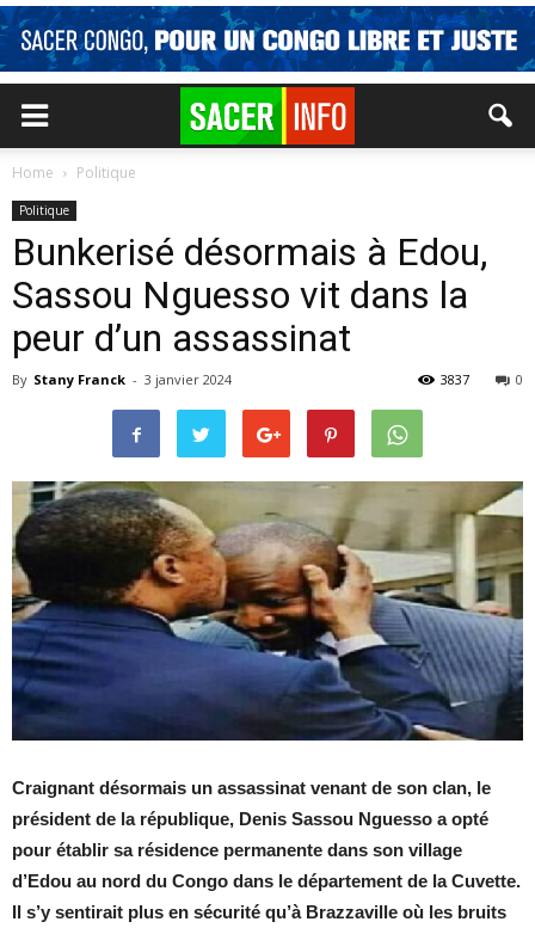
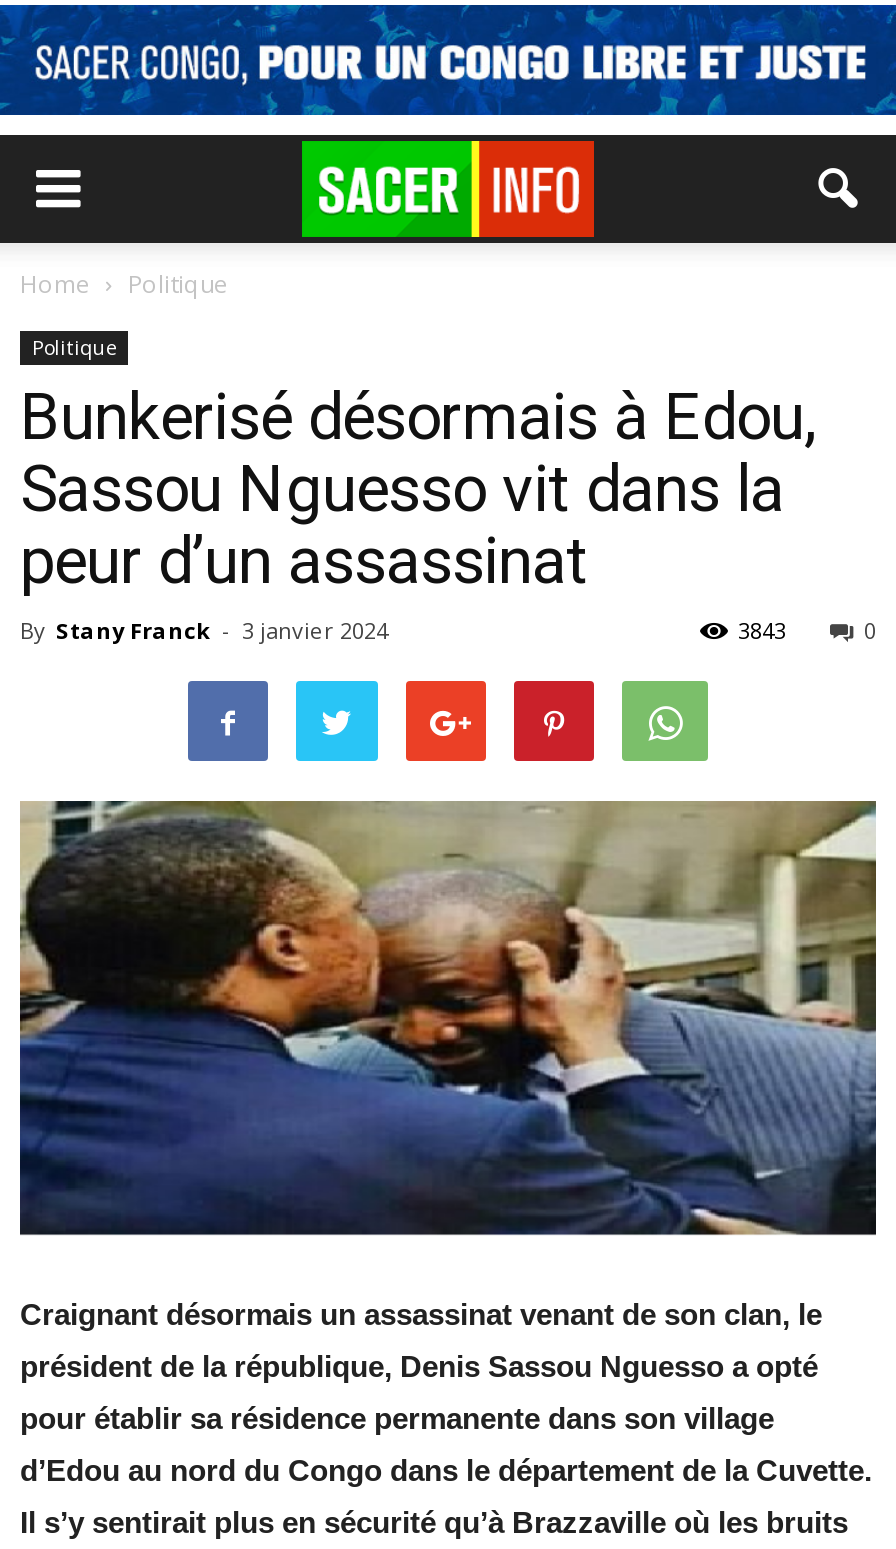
[441,370,469,388] 3837 -> [738,615,786,645] 3843

